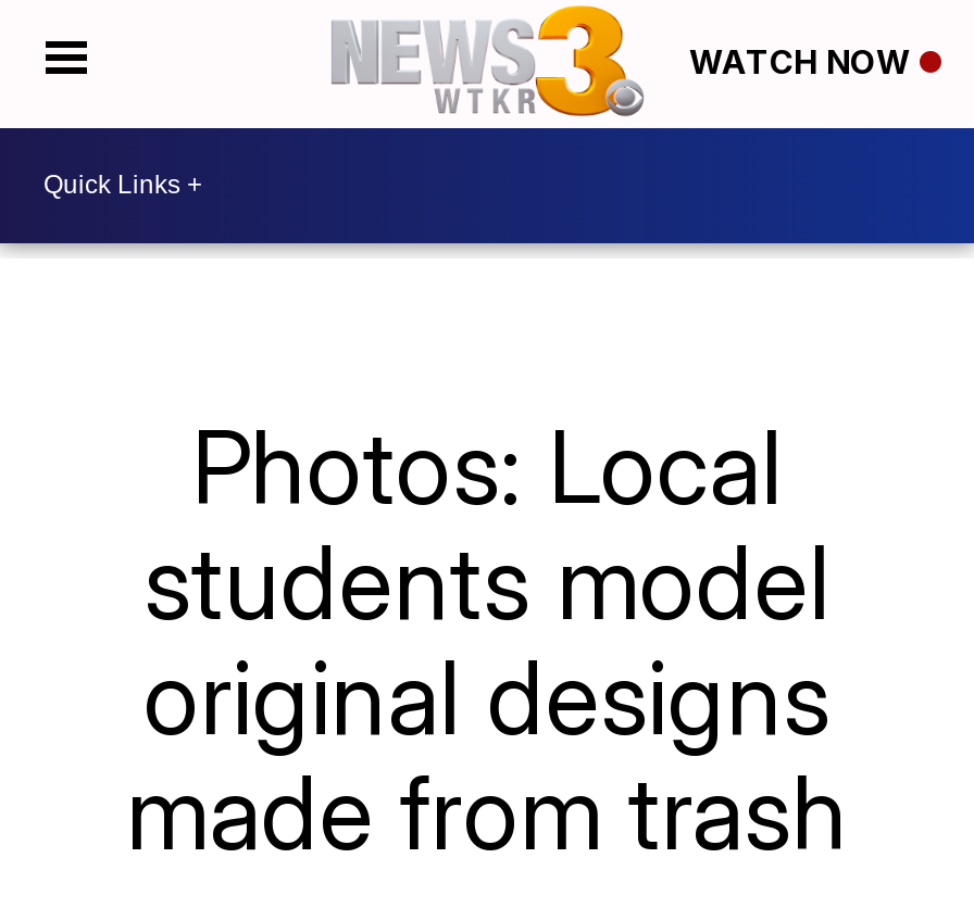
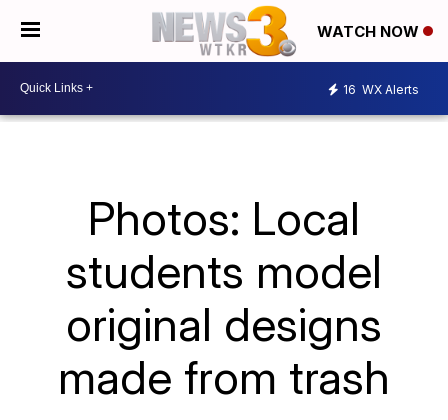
none -> [343,82,419,97] 16 WX Alerts

